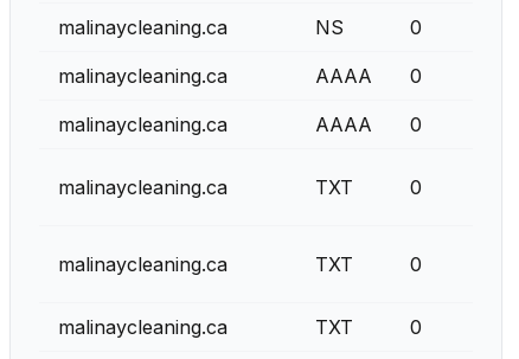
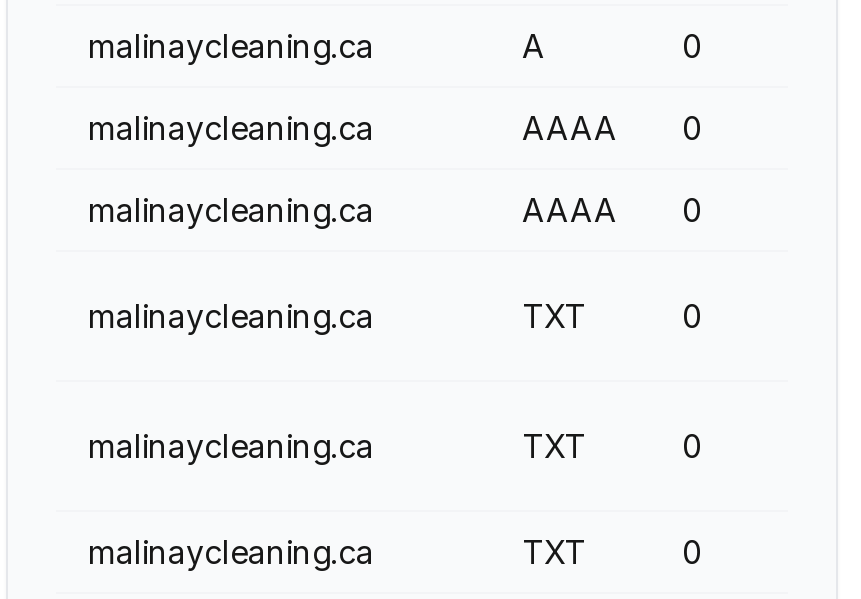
[315,15,344,39] NS -> [522,26,546,66] A

